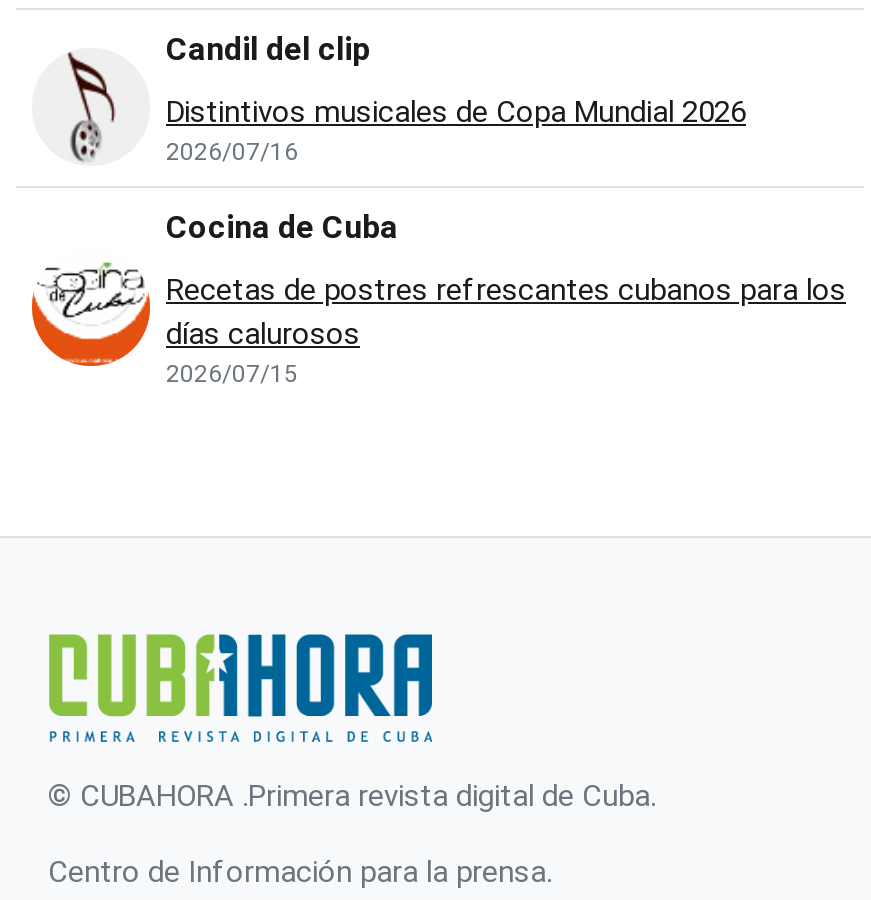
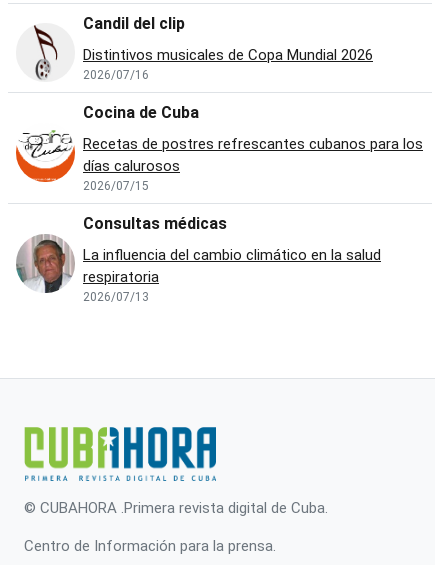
none -> [15,214,381,304] [image] | Consultas médicas | La influencia del cambio climático en la salud | respiratoria | 2026/07/13

